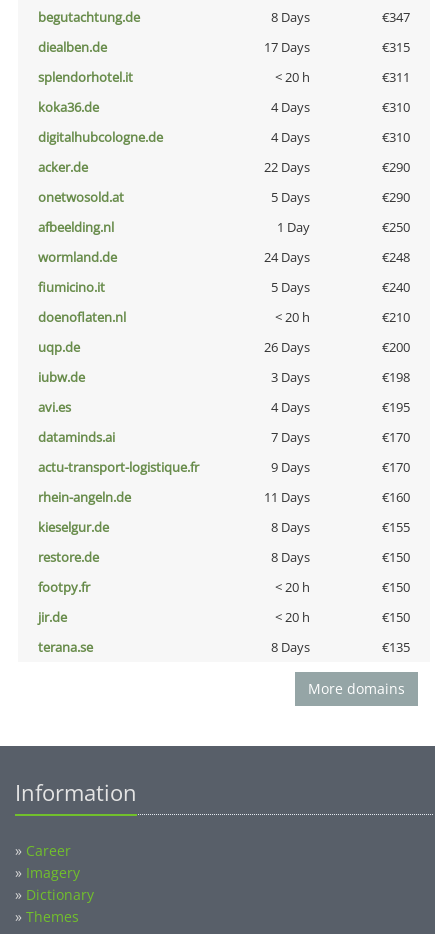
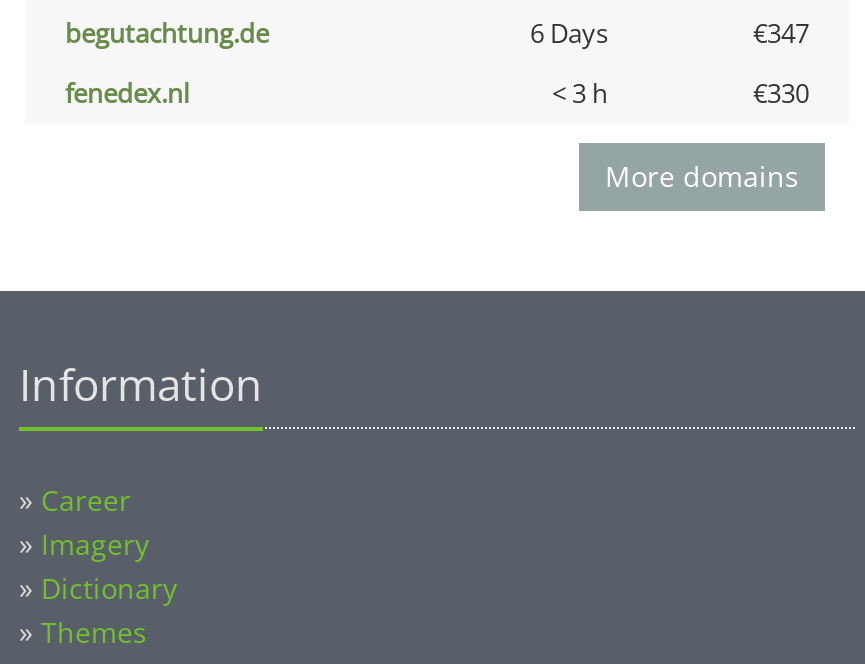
[270,8,309,26] 8 Days -> [530,15,608,51] 6 Days
[38,38,410,656] diealben.de | 17 Days | €315 | splendorhotel.it | < 20 h | €311 | koka36.de | 4 Days | €310 | digitalhubcologne.de | 4 Days | €310 | acker.de | 22 Days | €290 | onetwosold.at | 5 Days | €290 | afbeelding.nl | 1 Day | €250 | wormland.de | 24 Days | €248 | fiumicino.it | 5 Days | €240 | doenoflaten.nl | < 20 h | €210 | uqp.de | 26 Days | €200 | iubw.de | 3 Days | €198 | avi.es | 4 Days | €195 | dataminds.ai | 7 Days | €170 | actu-transport-logistique.fr | 9 Days | €170 | rhein-angeln.de | 11 Days | €160 | kieselgur.de | 8 Days | €155 | restore.de | 8 Days | €150 | footpy.fr | < 20 h | €150 | jir.de | < 20 h | €150 | terana.se | 8 Days | €135 -> [65,75,809,111] fenedex.nl | < 3 h | €330

